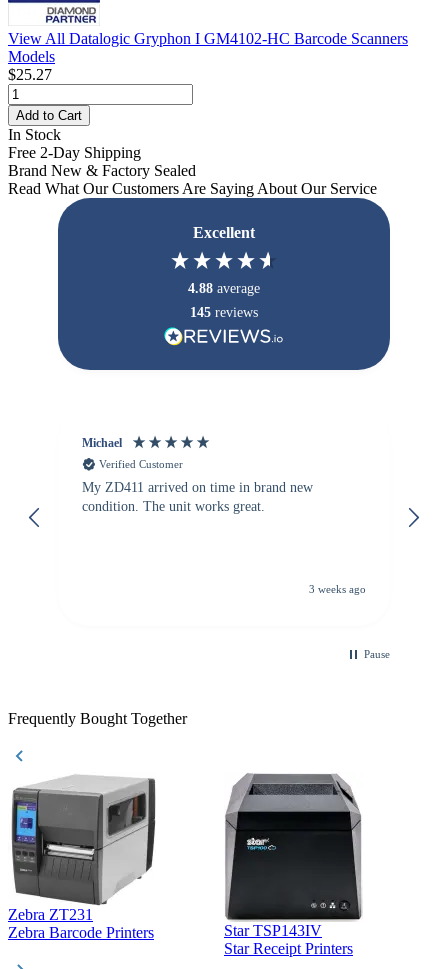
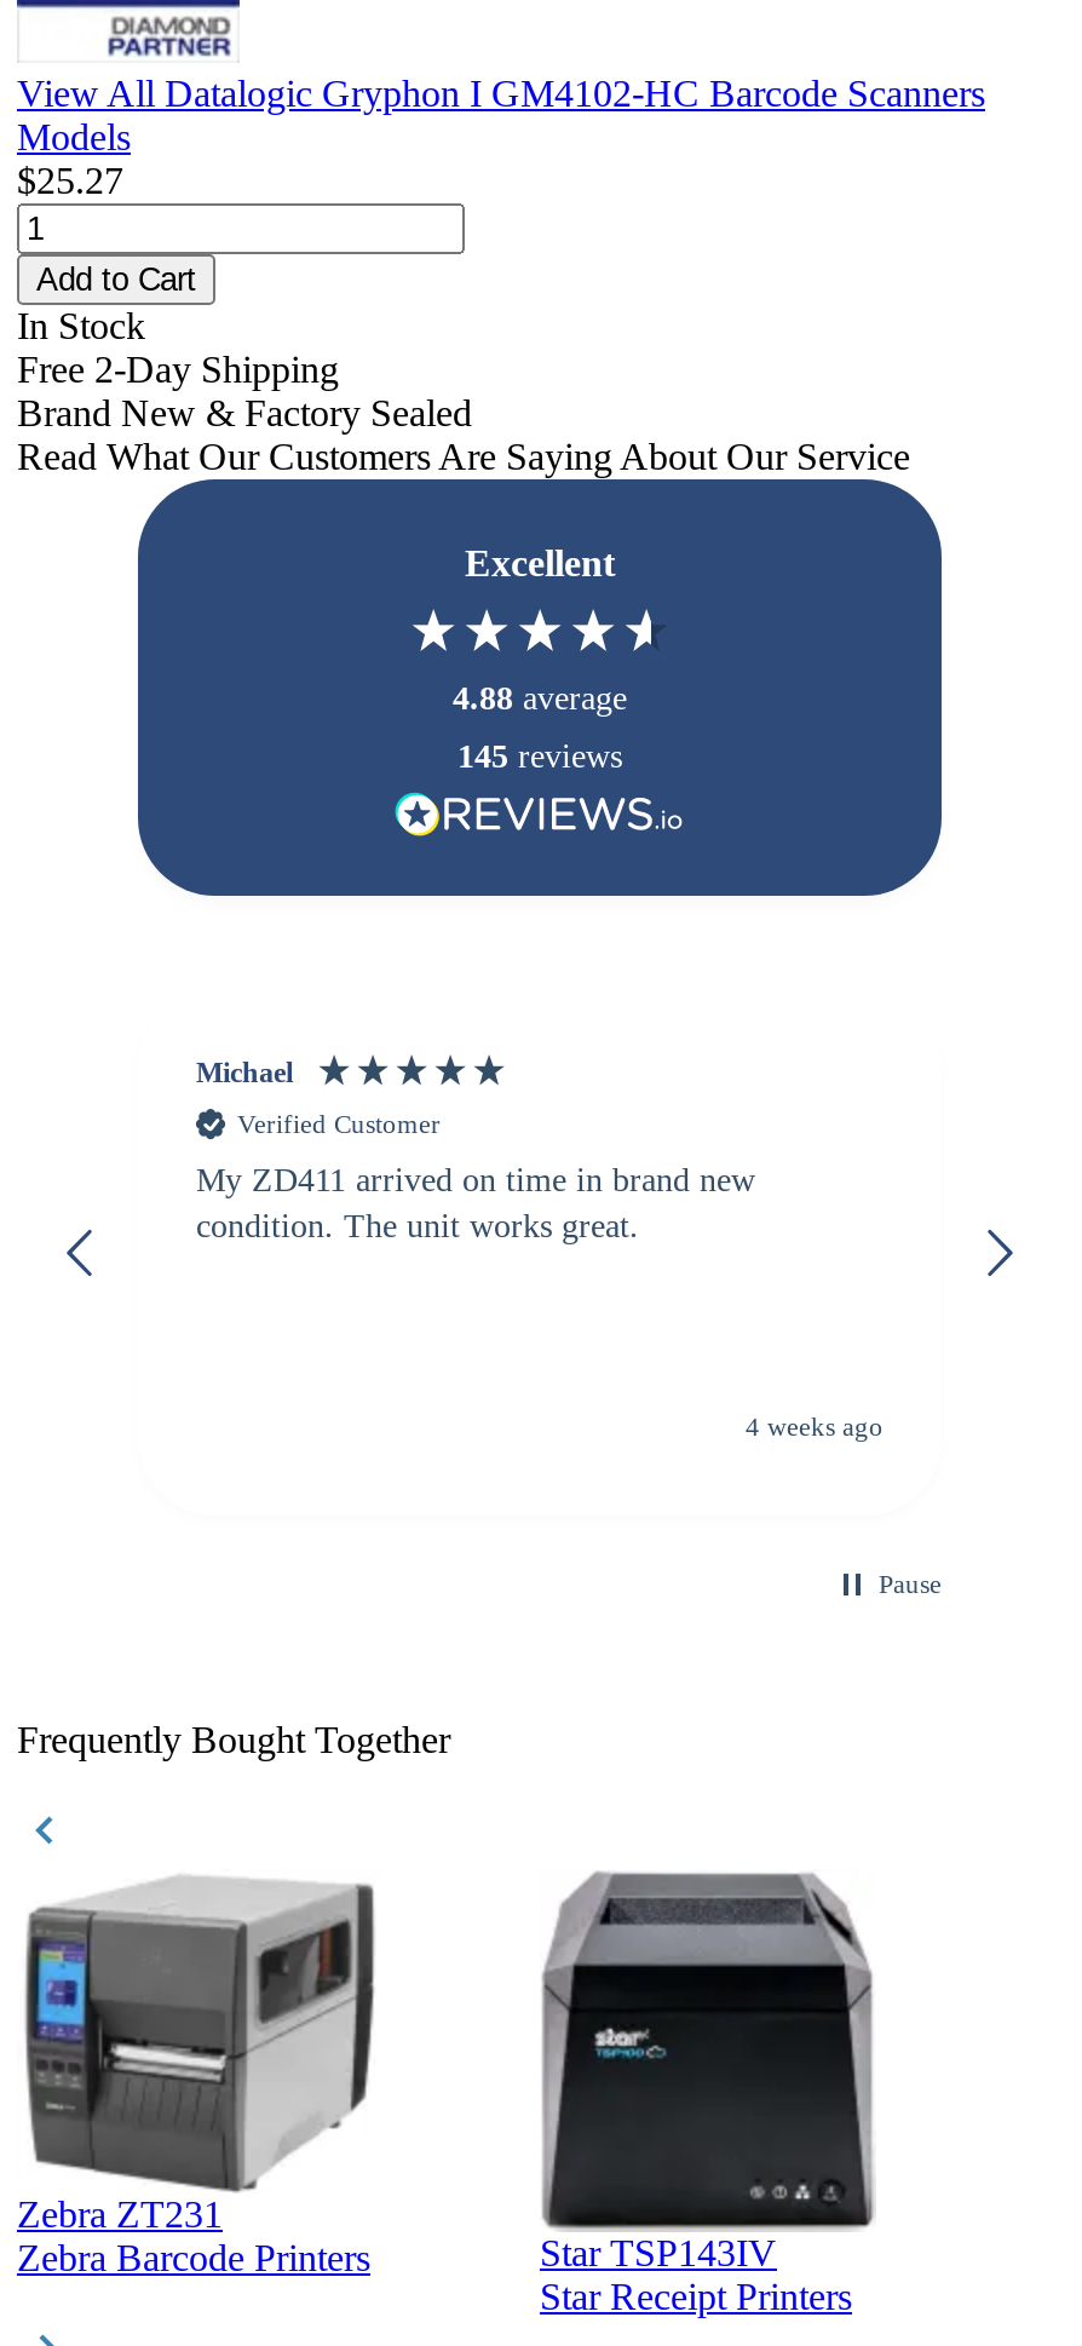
[309,583,366,595] 3 weeks ago -> [746,1411,884,1440] 4 weeks ago

